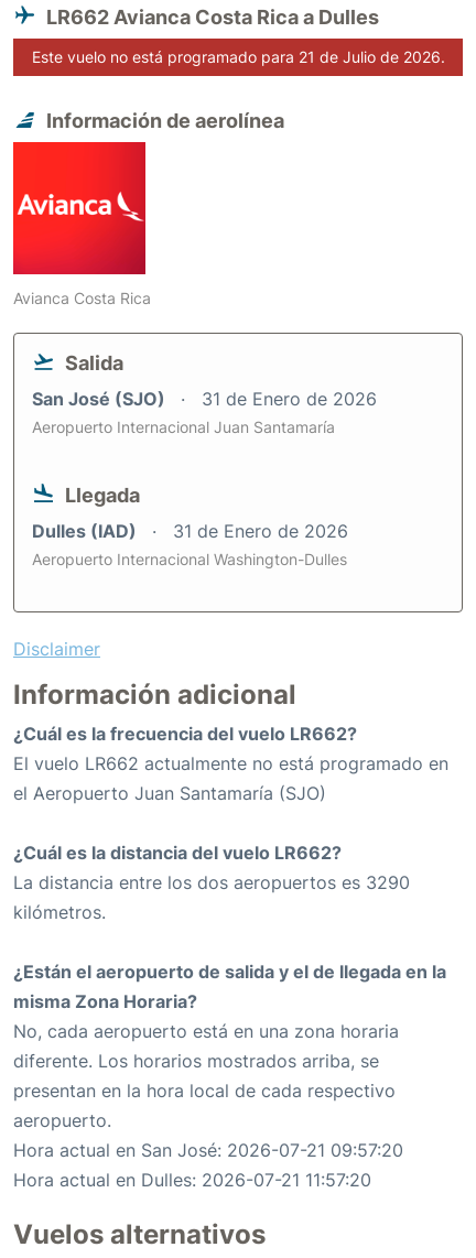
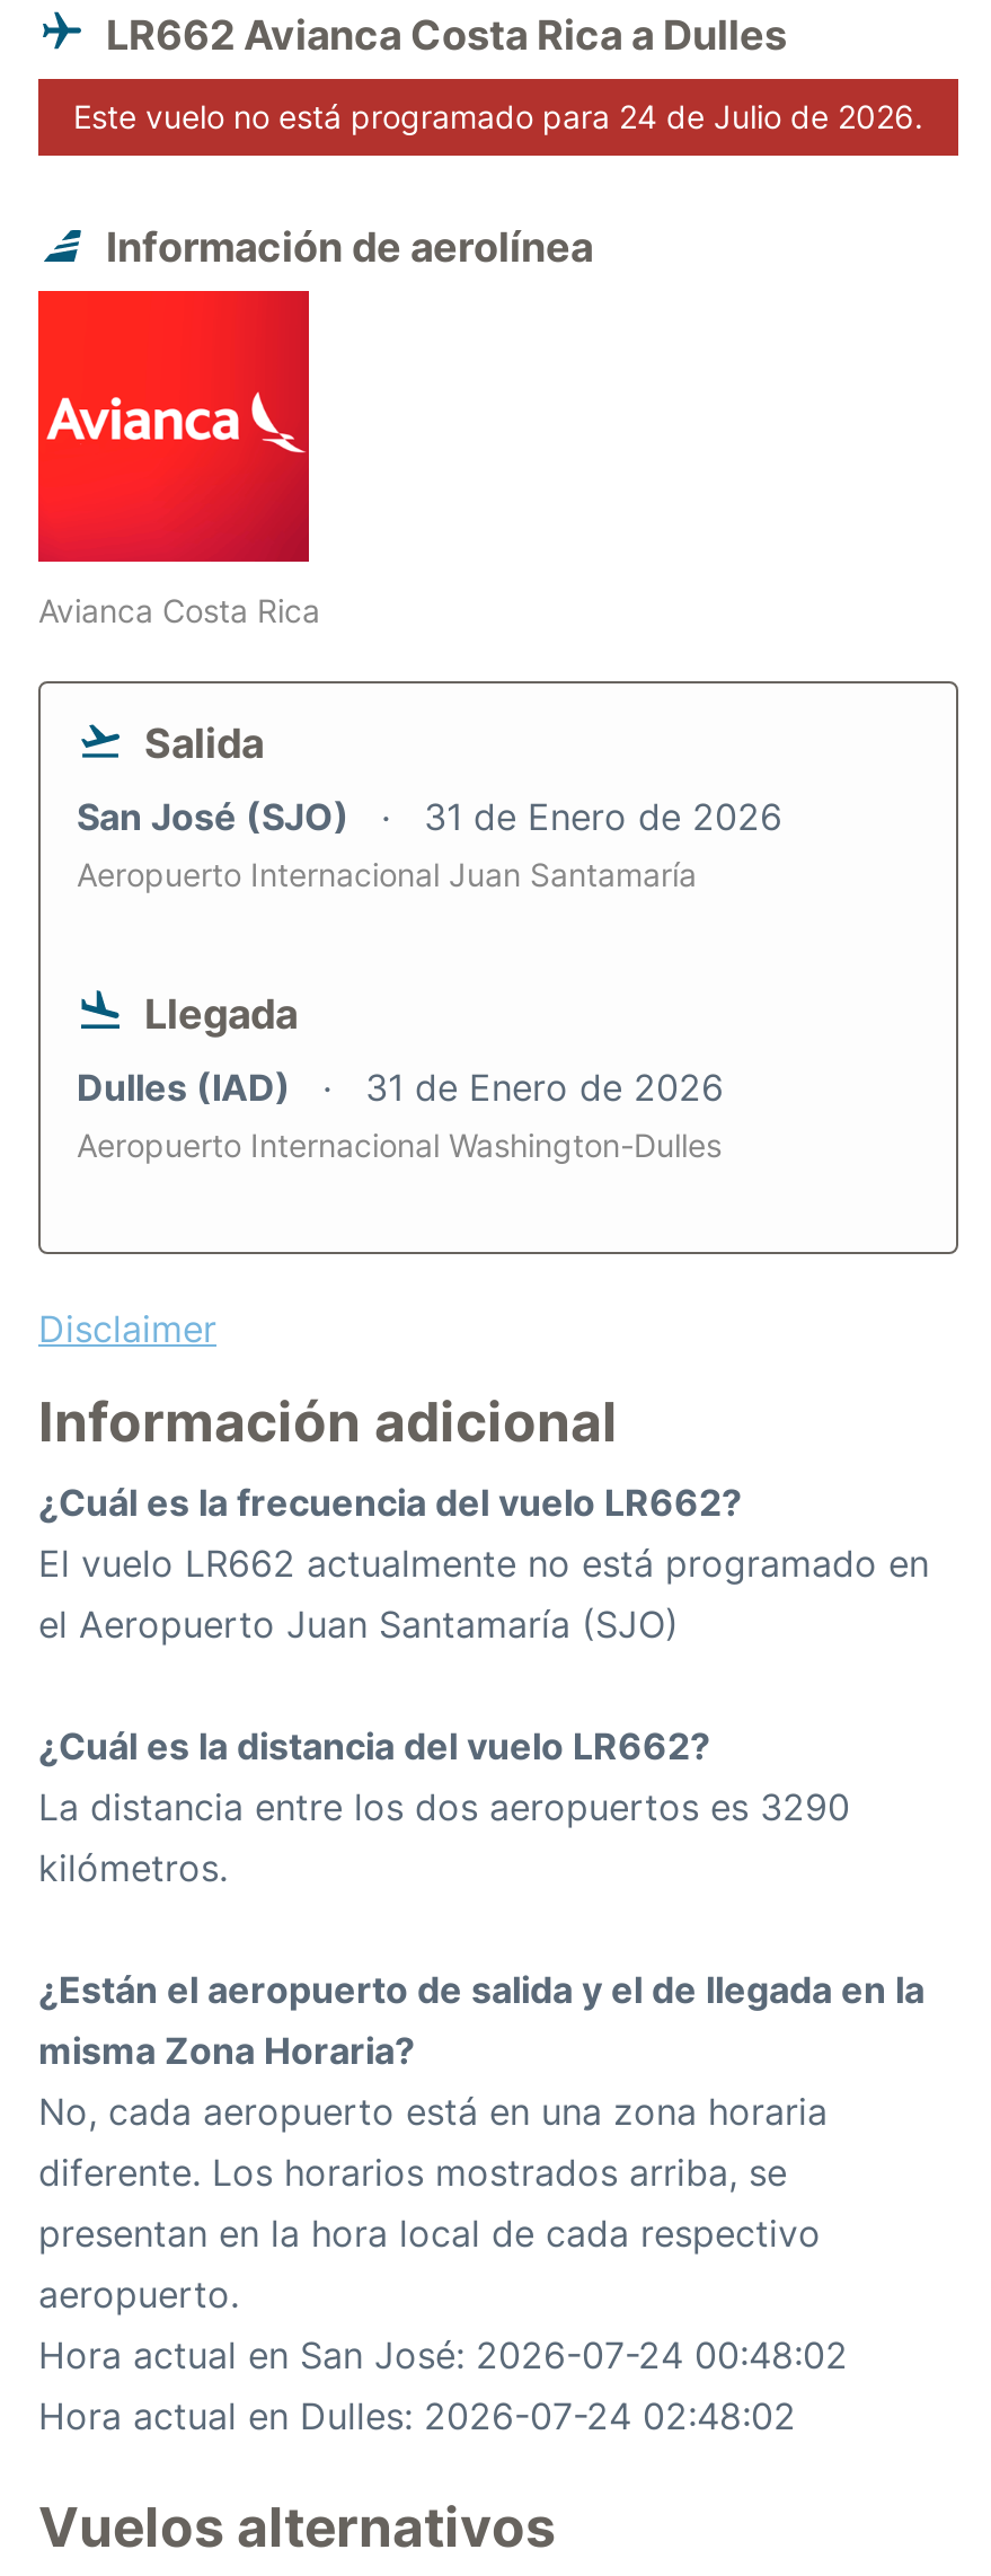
[31,47,445,66] Este vuelo no está programado para 21 de Julio de 2026. -> [73,97,923,135] Este vuelo no está programado para 24 de Julio de 2026.
[13,1139,403,1161] Hora actual en San José: 2026-07-21 09:57:20 -> [38,2332,848,2377] Hora actual en San José: 2026-07-24 00:48:02
[13,1169,371,1191] Hora actual en Dulles: 2026-07-21 11:57:20 -> [38,2393,796,2438] Hora actual en Dulles: 2026-07-24 02:48:02

